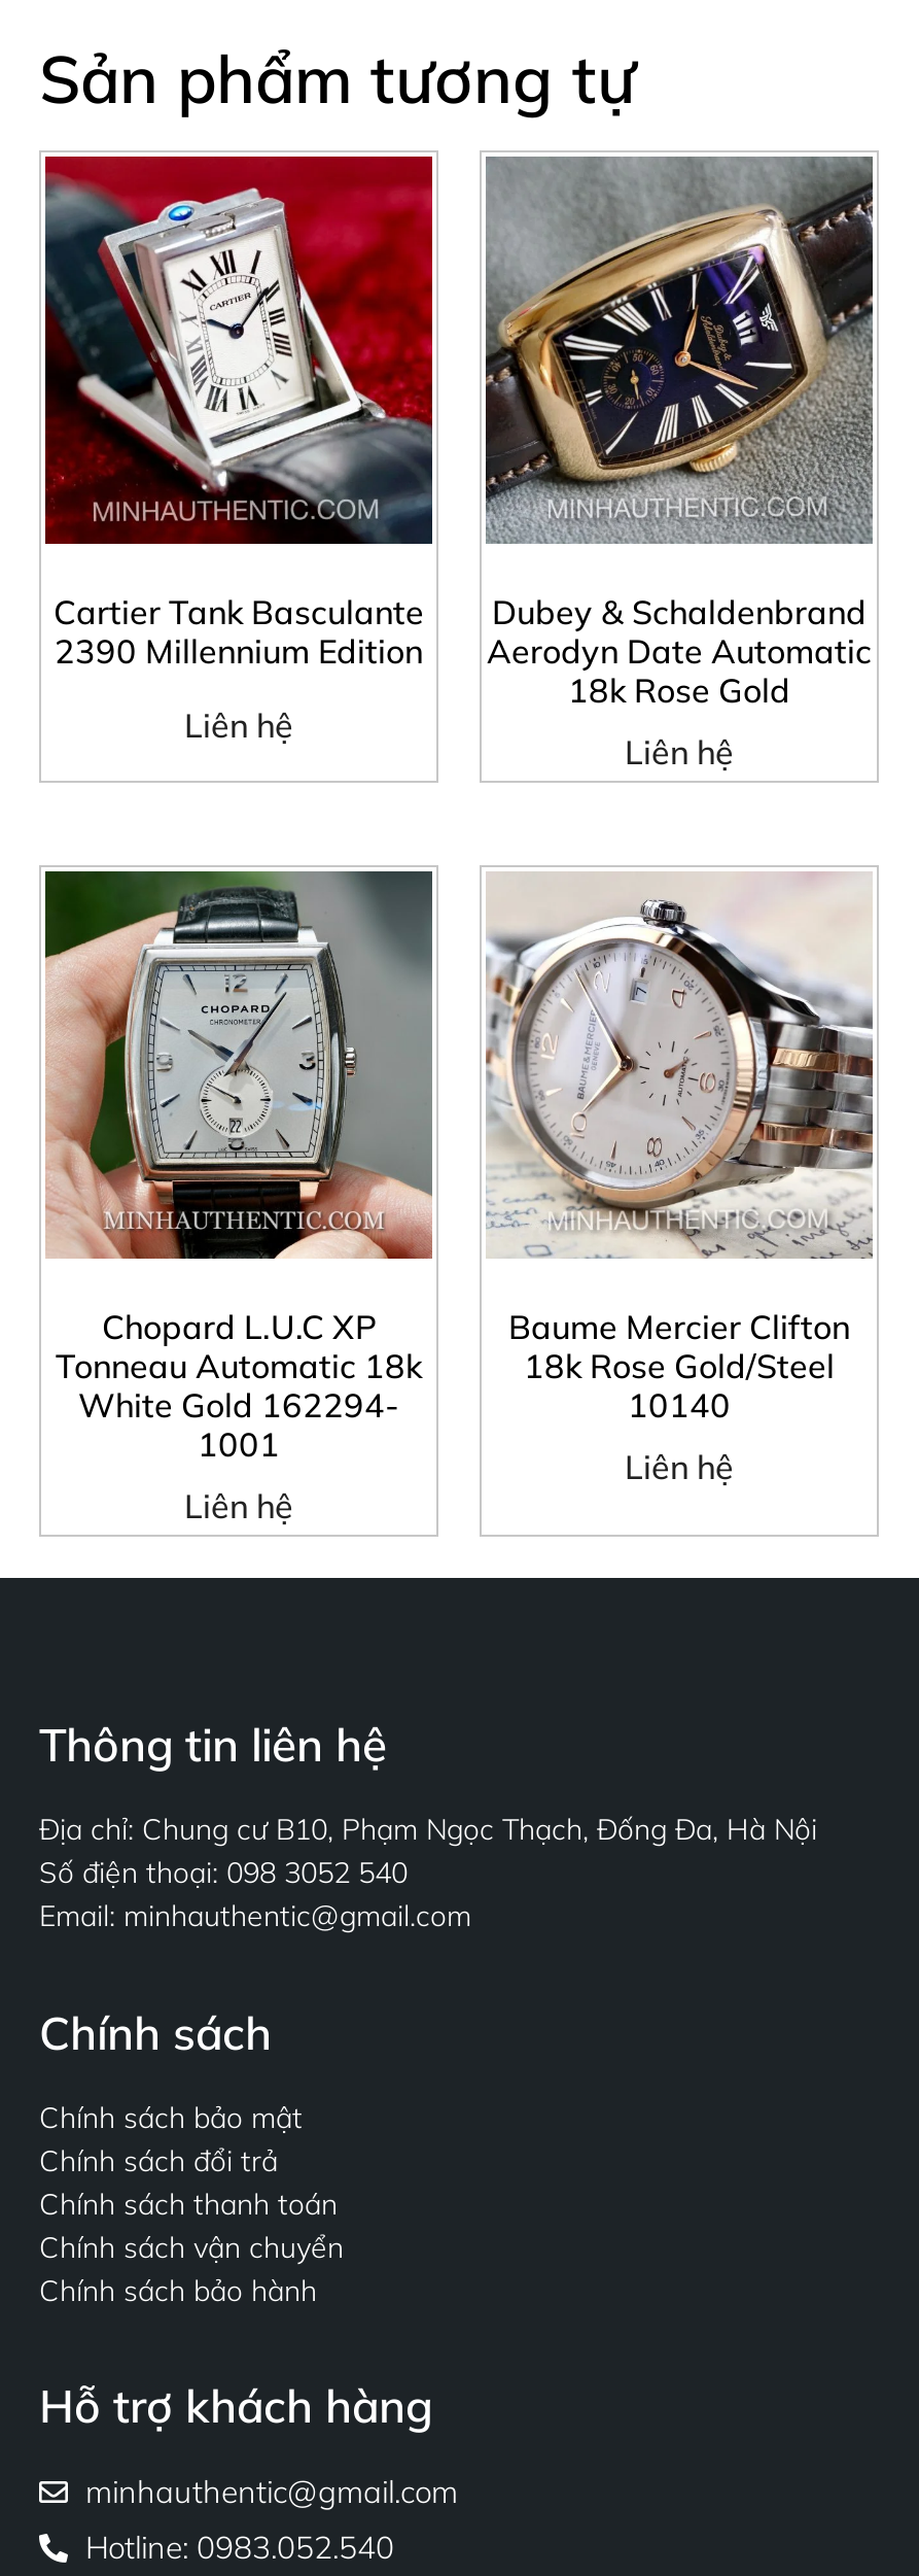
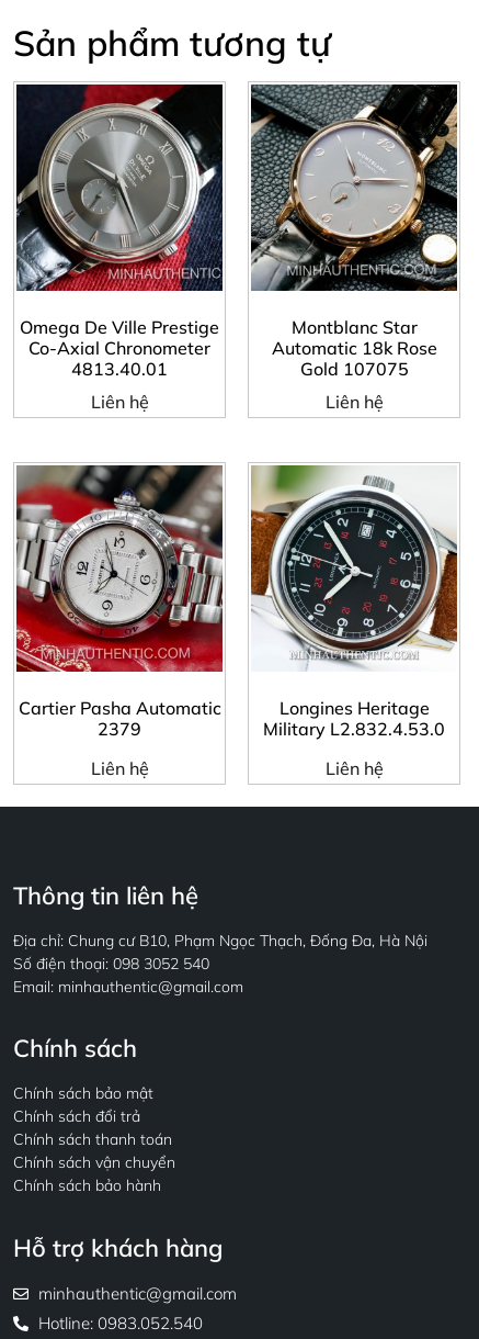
[43,154,434,672] [image] | Cartier Tank Basculante | 2390 Millennium Edition -> [15,83,224,380] [image] | Omega De Ville Prestige | Co-Axial Chronometer | 4813.40.01
[486,157,873,711] [image] | Dubey & Schaldenbrand | Aerodyn Date Automatic | 18k Rose Gold -> [251,85,457,380] [image] | Montblanc Star | Automatic 18k Rose | Gold 107075
[45,871,432,1465] [image] | Chopard L.U.C XP | Tonneau Automatic 18k | White Gold 162294- | 1001 -> [15,464,223,740] [image] | Cartier Pasha Automatic | 2379
[486,871,873,1426] [image] | Baume Mercier Clifton | 18k Rose Gold/Steel | 10140 -> [250,465,458,740] [image] | Longines Heritage | Military L2.832.4.53.0

